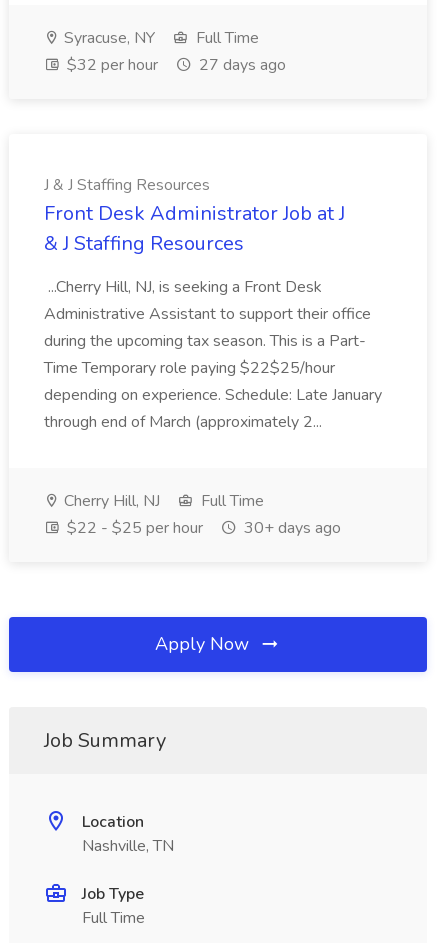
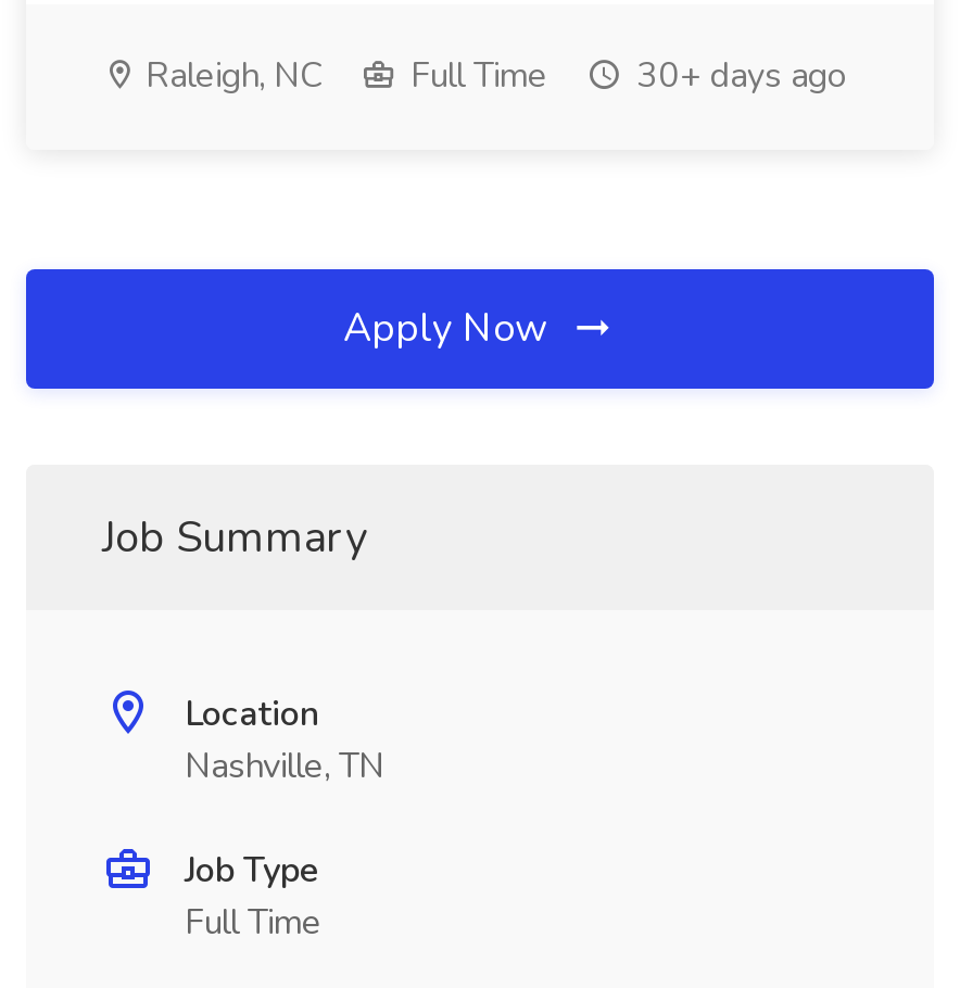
[60,27,155,49] Syracuse, NY -> [137,52,321,100] Raleigh, NC
[63,54,286,76] $32 per hour | 27 days ago -> none
[44,174,382,433] J & J Staffing Resources | Front Desk Administrator Job at J | & J Staffing Resources | ...Cherry Hill, NJ, is seeking a Front Desk | Administrative Assistant to support their office | during the upcoming tax season. This is a Part- | Time Temporary role paying $22$25/hour | depending on experience. Schedule: Late January | through end of March (approximately 2... -> none
[60,490,264,539] Cherry Hill, NJ | Full Time | $22 - $25 per hour -> none

